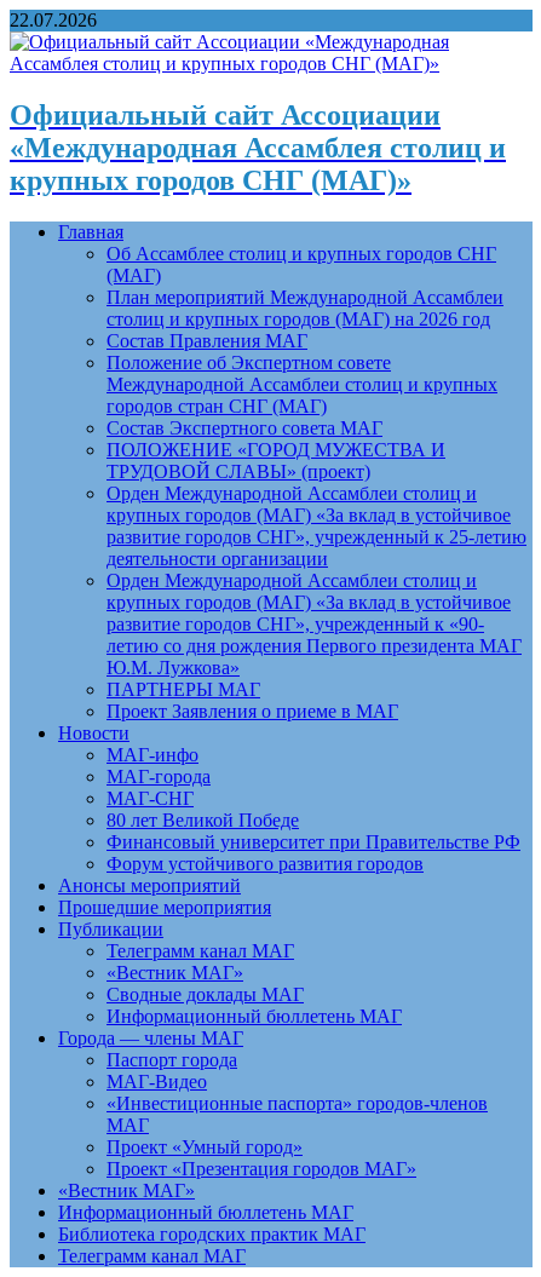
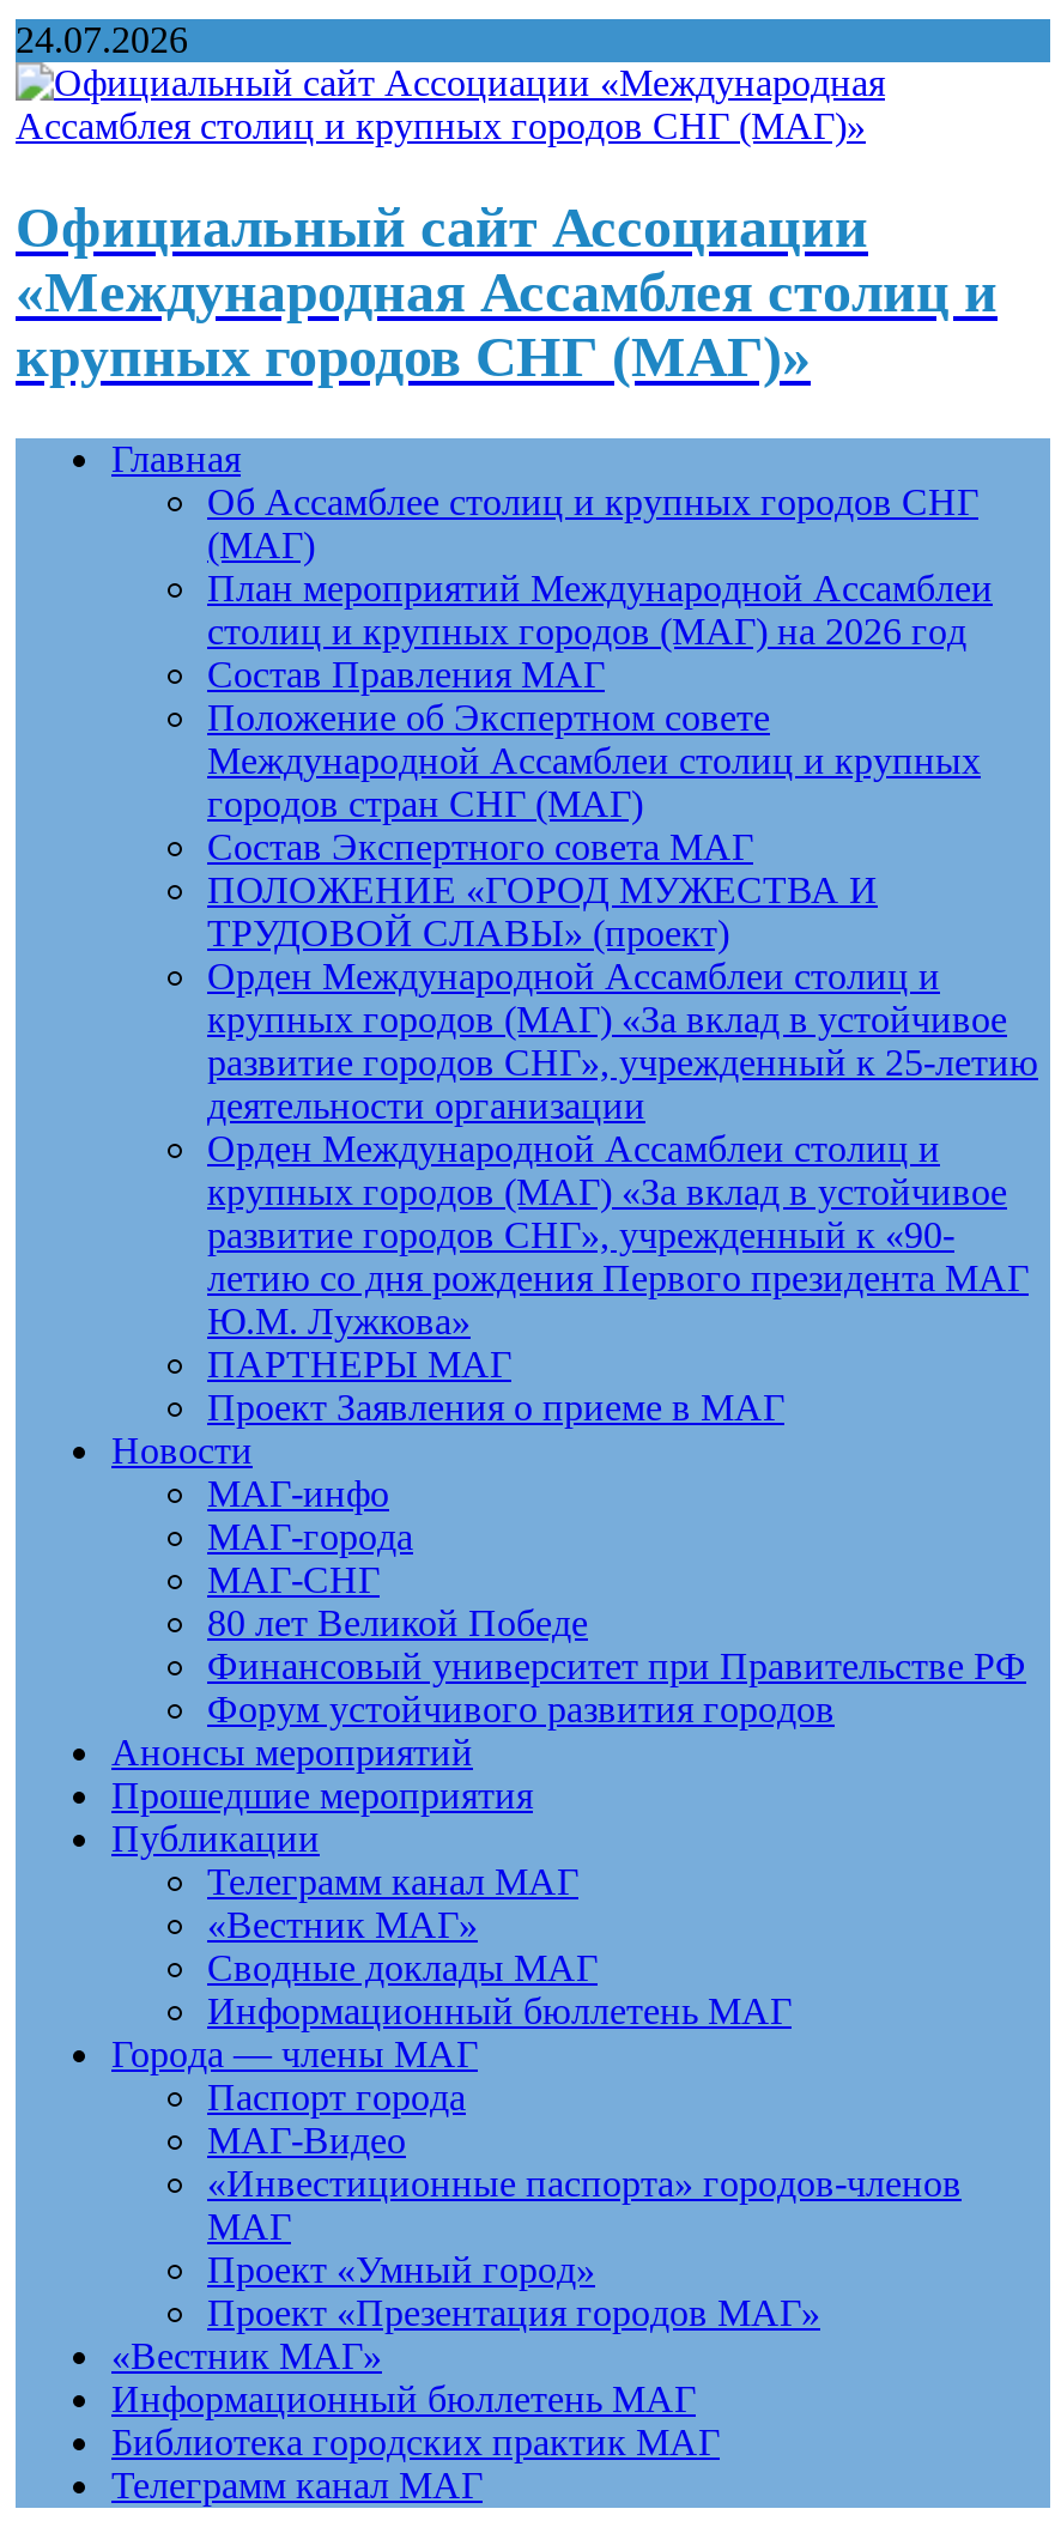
[10,10,97,30] 22.07.2026 -> [16,19,188,60] 24.07.2026

